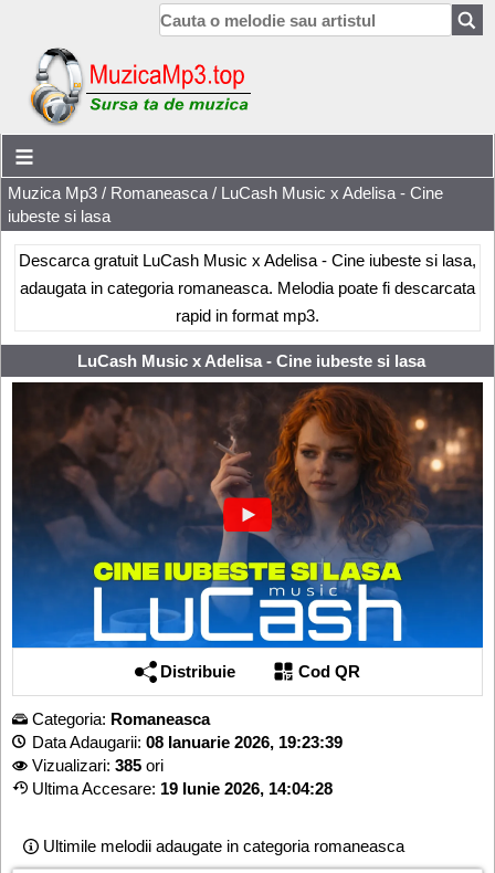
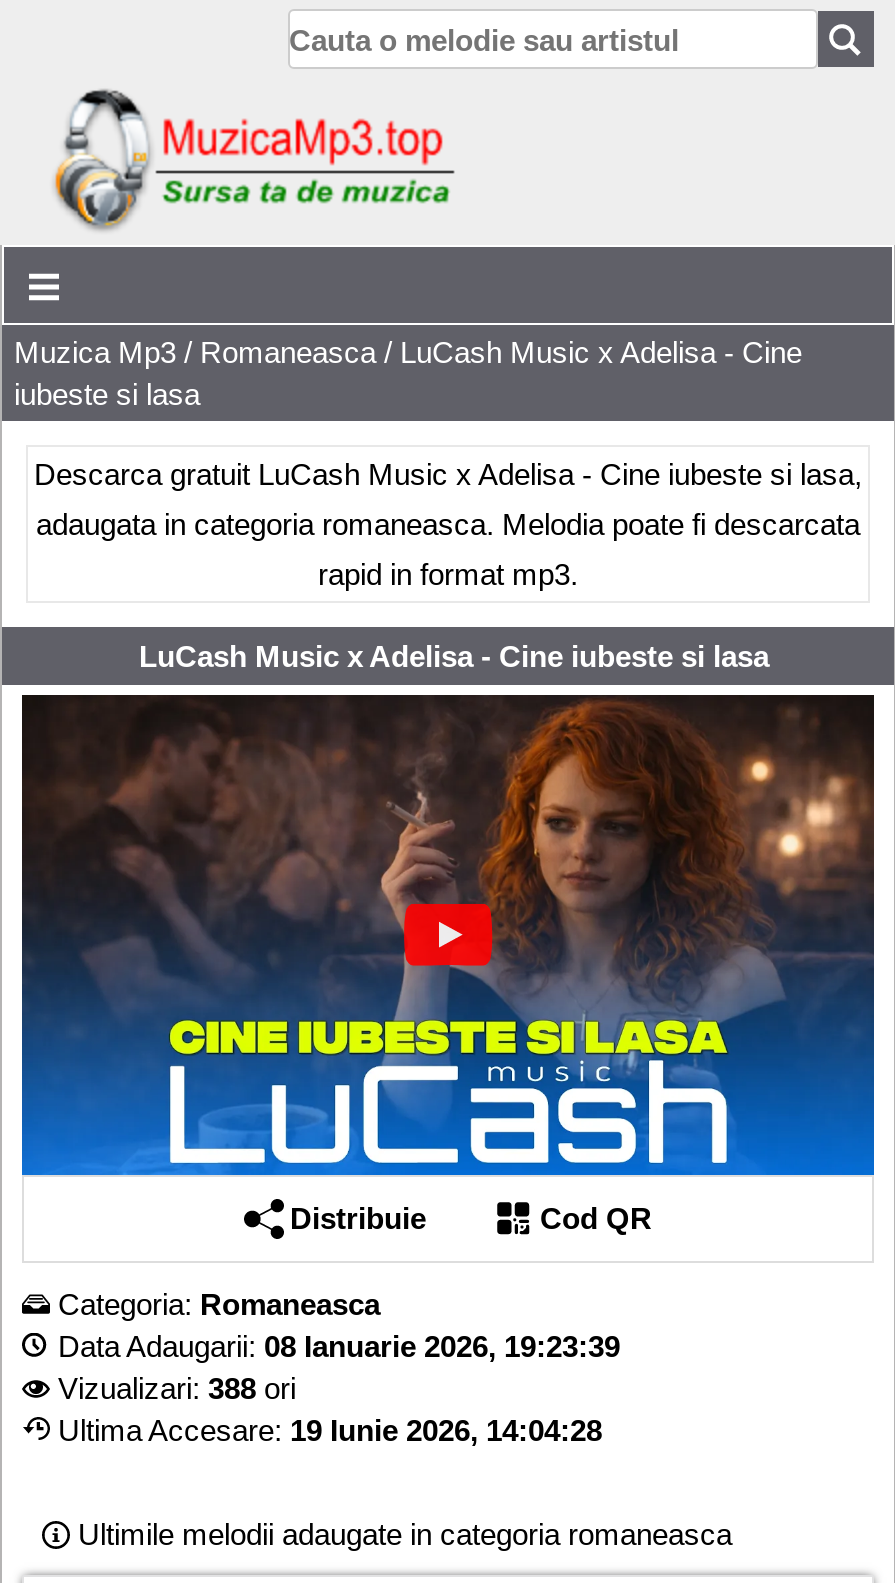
[28,756,164,774] Vizualizari: 385 ori -> [50,1370,296,1404] Vizualizari: 388 ori

